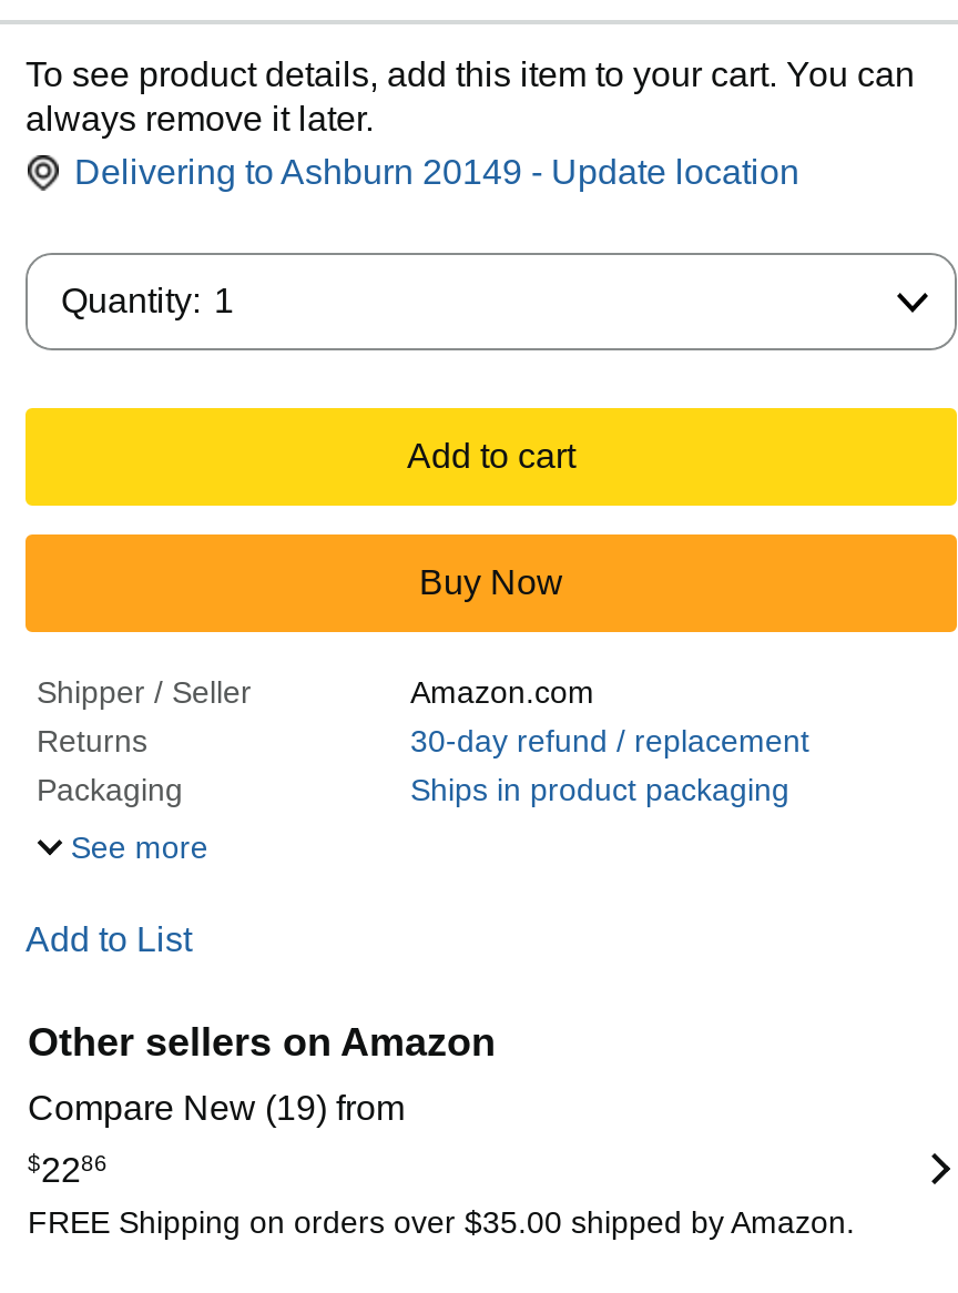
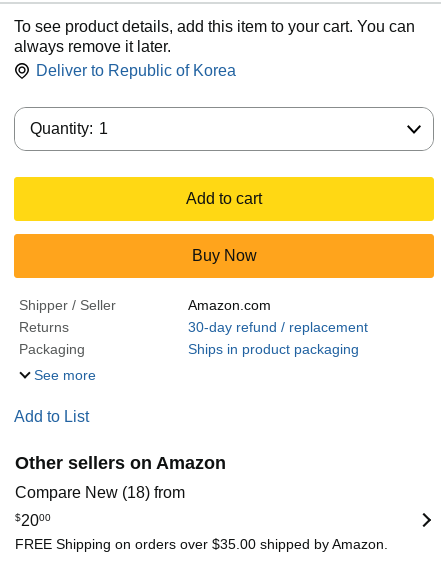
[74,153,799,191] Delivering to Ashburn 20149 - Update location -> [36,62,236,79] Deliver to Republic of Korea
[28,1089,405,1127] Compare New (19) from -> [15,484,185,501] Compare New (18) from
[28,1152,108,1189] $2286 -> [15,512,51,529] $2000

